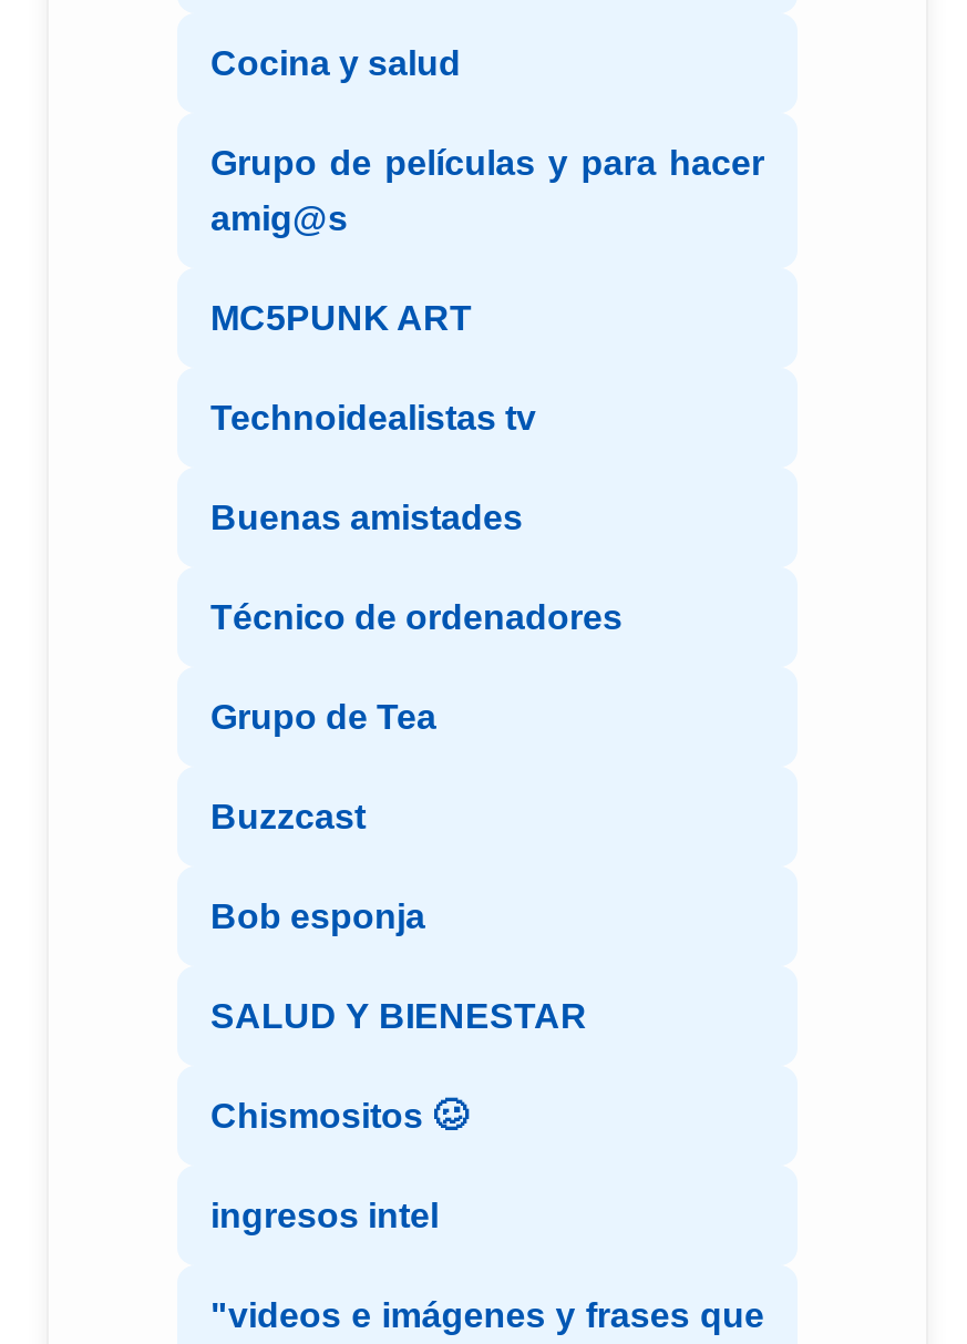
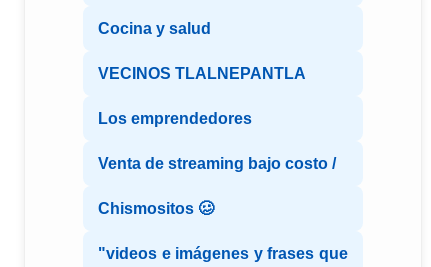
[210,145,764,1036] Grupo de películas y para hacer | amig@s | MC5PUNK ART | Technoidealistas tv | Buenas amistades | Técnico de ordenadores | Grupo de Tea | Buzzcast | Bob esponja | SALUD Y BIENESTAR -> [98,65,336,172] VECINOS TLALNEPANTLA | Los emprendedores | Venta de streaming bajo costo /
[210,1198,439,1235] ingresos intel -> none

